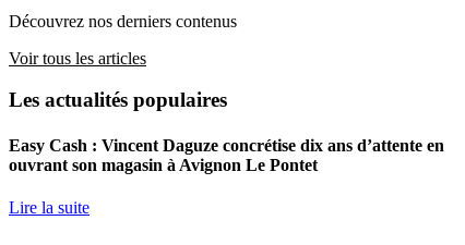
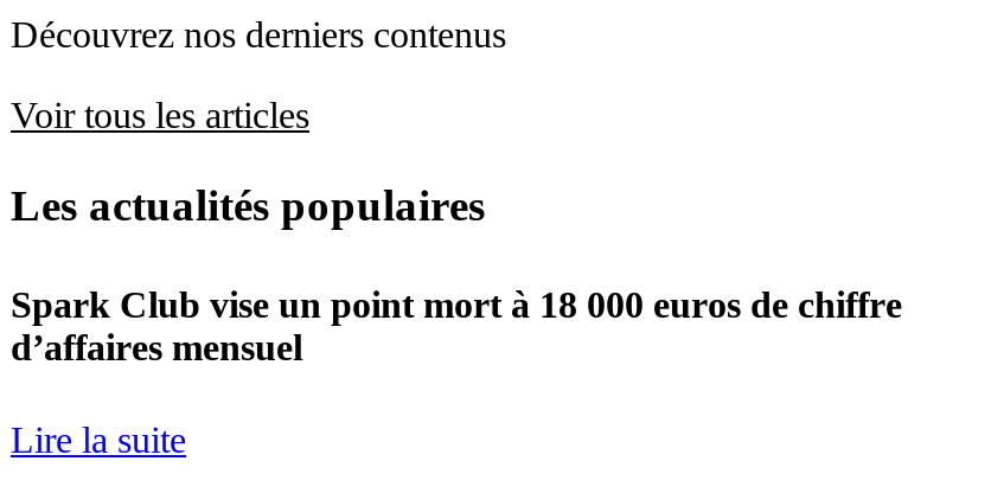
[9,136,444,174] Easy Cash : Vincent Daguze concrétise dix ans d’attente en | ouvrant son magasin à Avignon Le Pontet -> [11,283,902,366] Spark Club vise un point mort à 18 000 euros de chiffre | d’affaires mensuel

